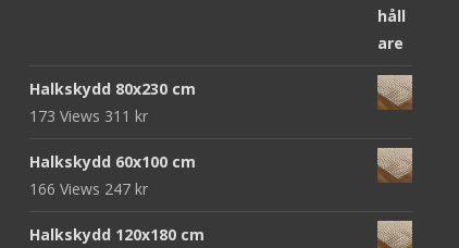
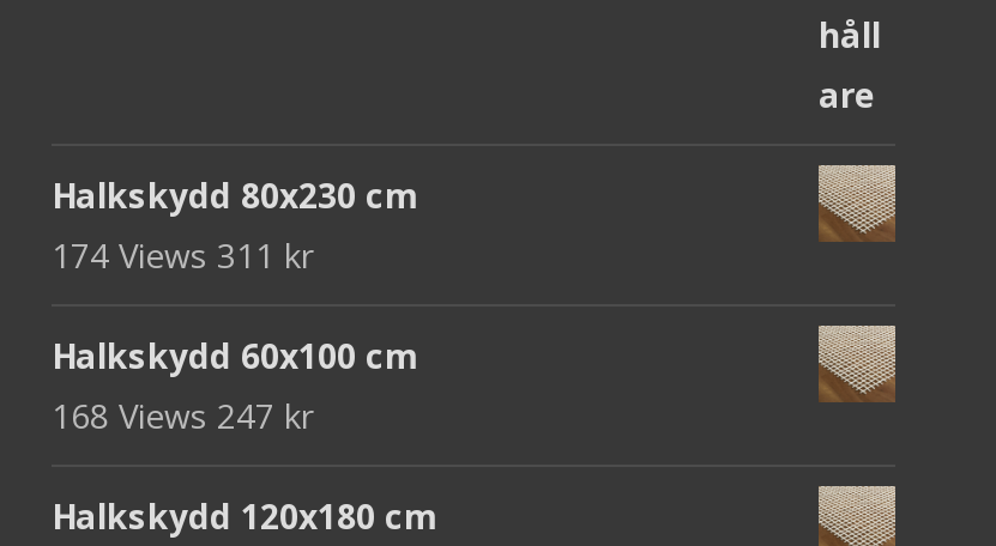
[29,105,148,126] 173 Views 311 kr -> [52,231,313,277] 174 Views 311 kr
[29,178,148,199] 166 Views 247 kr -> [52,392,313,437] 168 Views 247 kr

